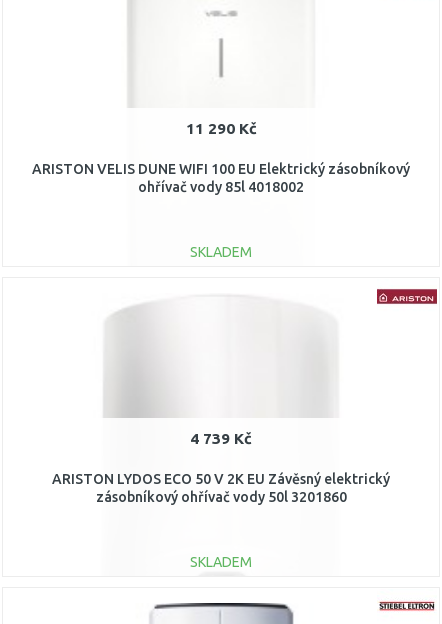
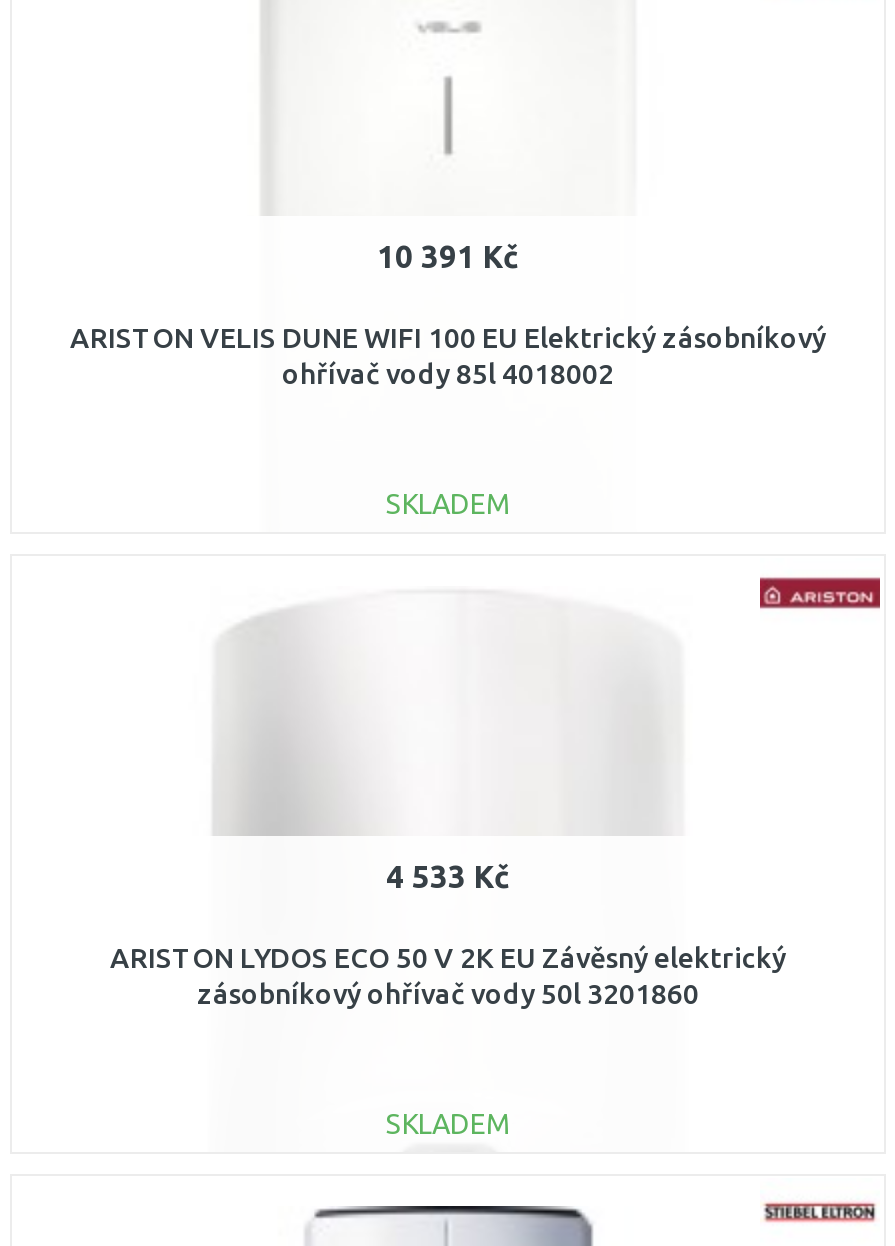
[185,120,256,137] 11 290 Kč -> [377,240,519,274] 10 391 Kč
[190,430,252,447] 4 739 Kč -> [386,860,510,894] 4 533 Kč

